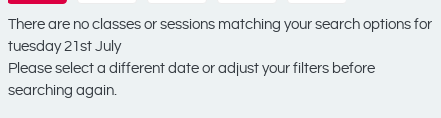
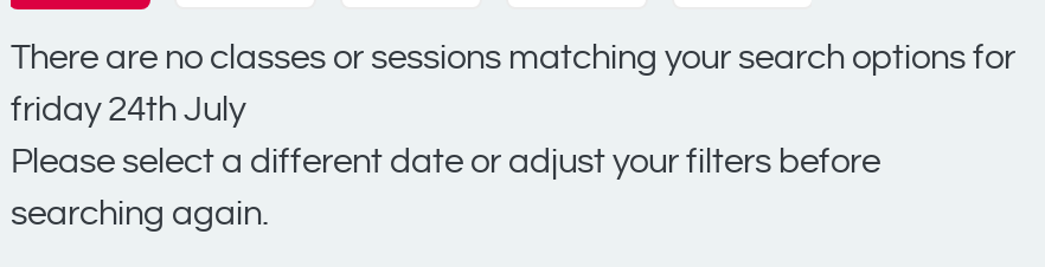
[8,39,121,54] tuesday 21st July -> [11,92,245,128] friday 24th July

